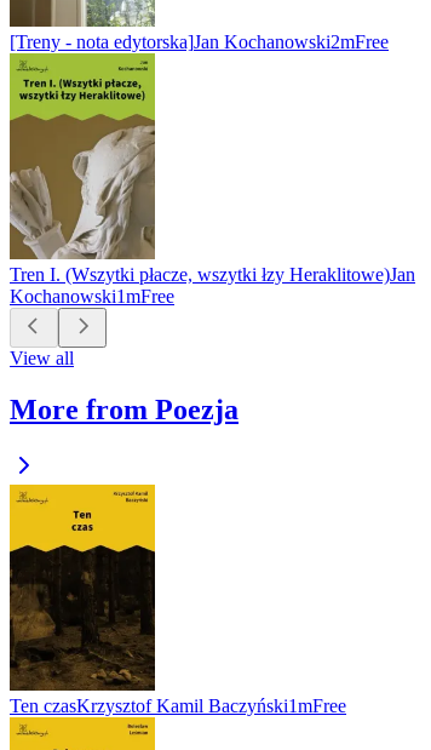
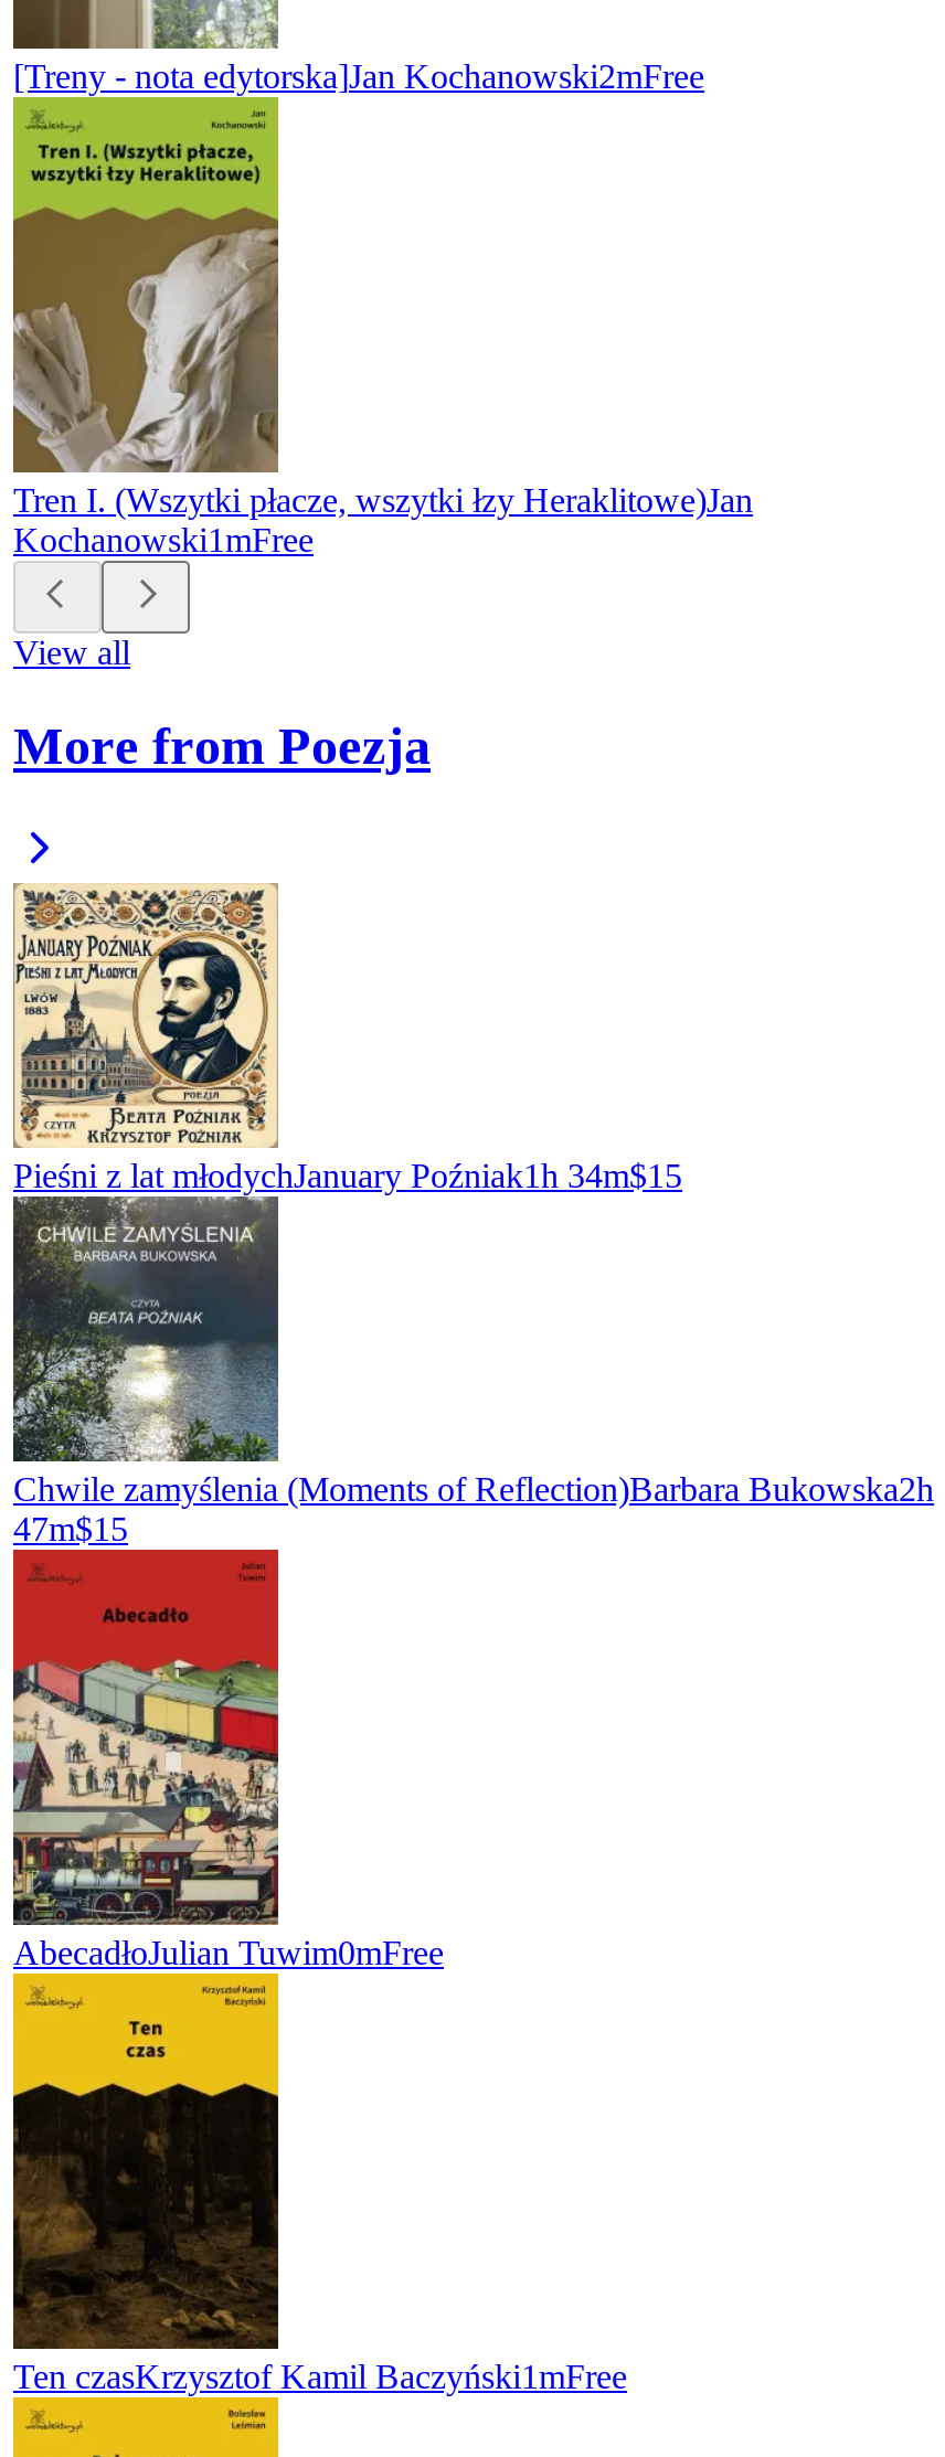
none -> [11,1210,934,1547] [image] | Chwile zamyślenia (Moments of Reflection)Barbara Bukowska2h | 47m$15
none -> [11,1523,444,1971] [image] | AbecadłoJulian Tuwim0mFree
none -> [13,883,682,1194] [image] | Pieśni z lat młodychJanuary Poźniak1h 34m$15

